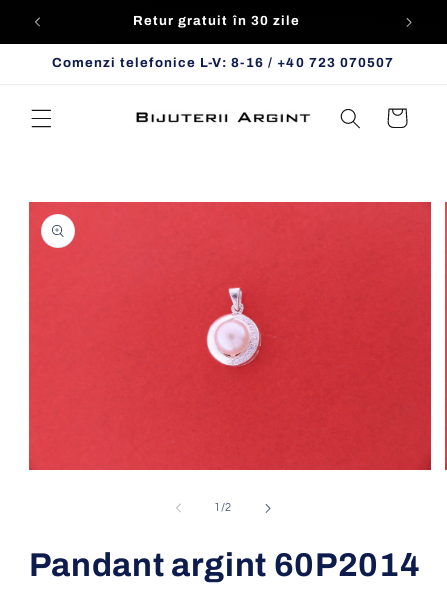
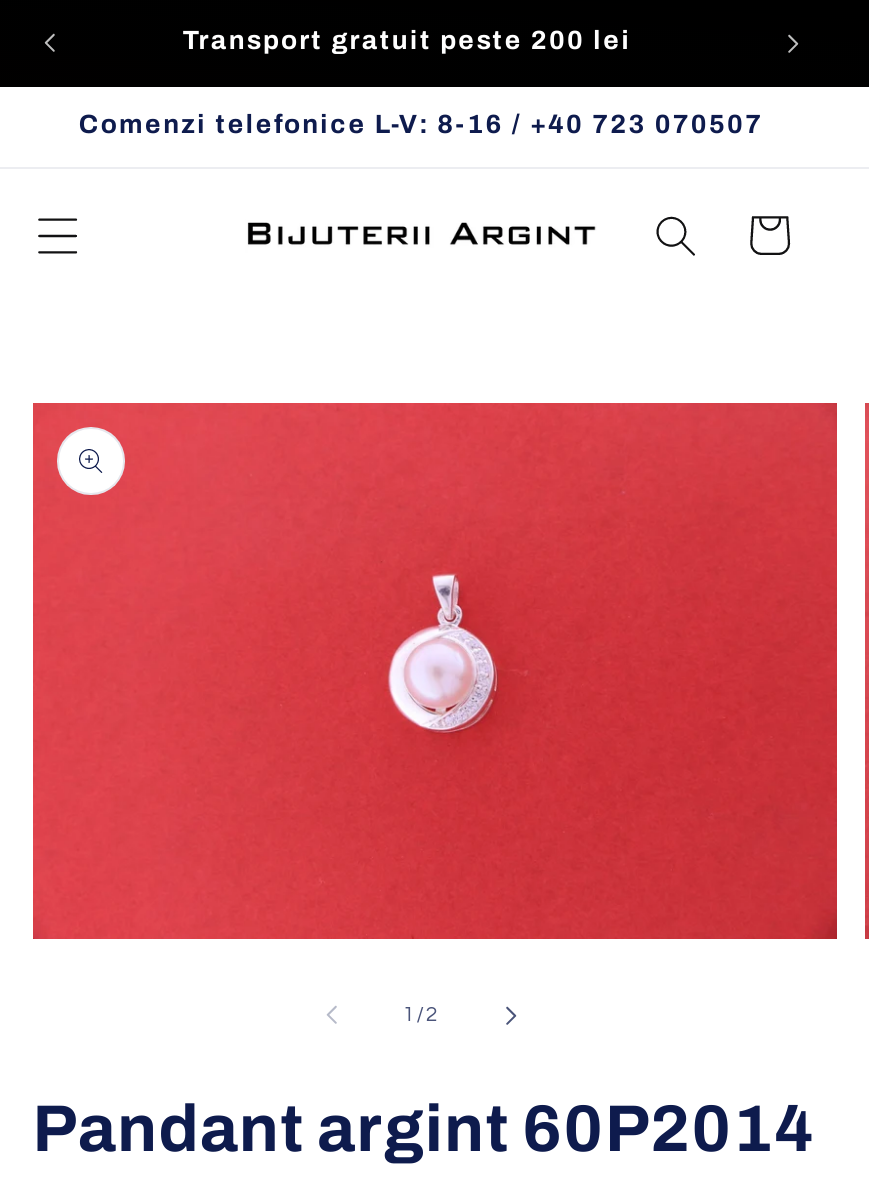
[133,12,300,27] Retur gratuit în 30 zile -> [182,24,632,54] Transport gratuit peste 200 lei

